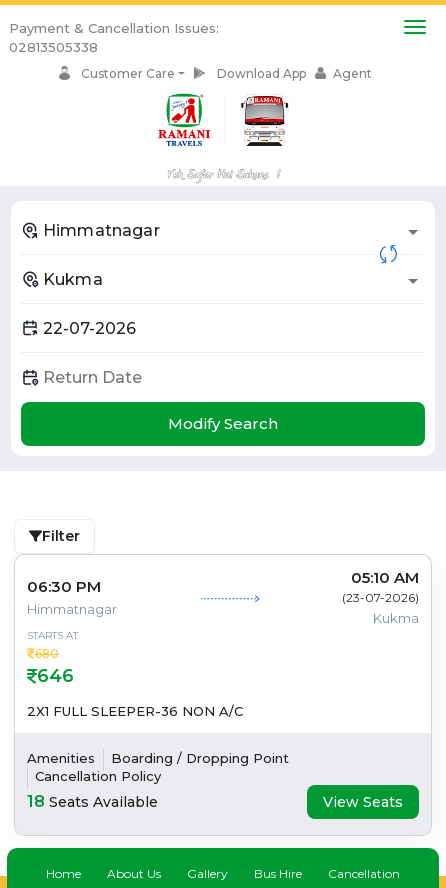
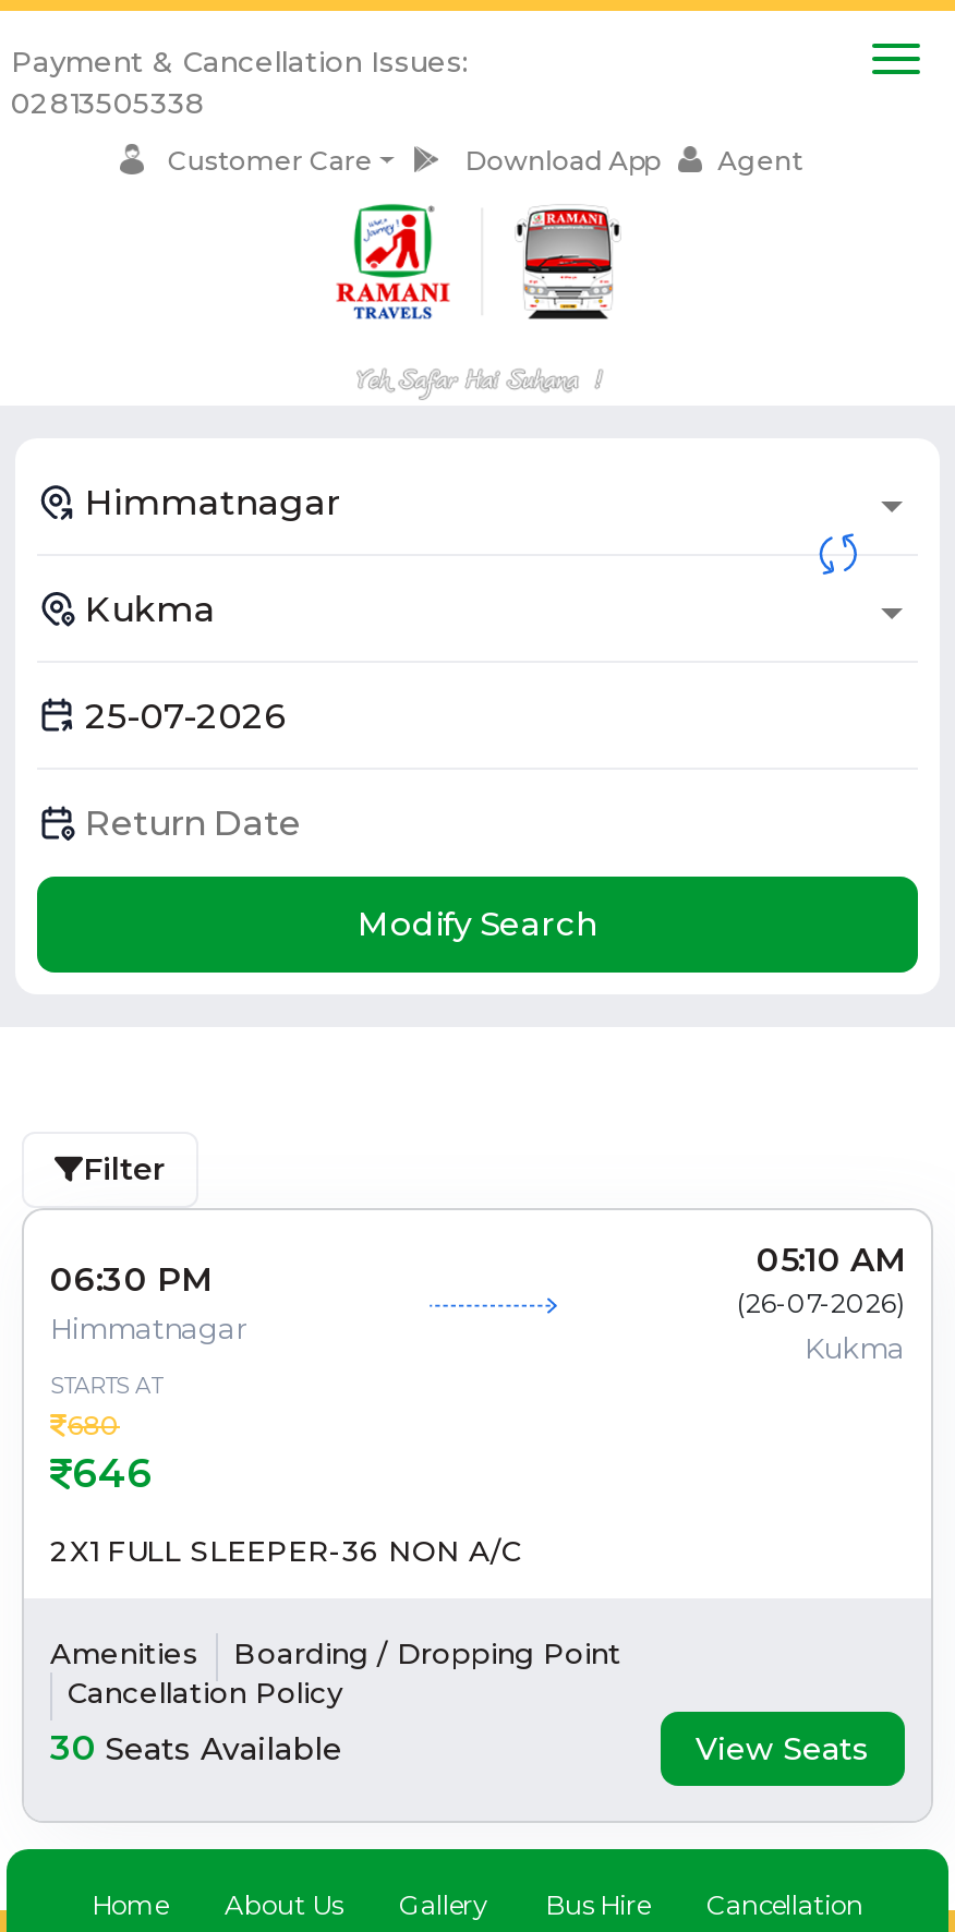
[342,590,419,605] (23-07-2026) -> [737,1288,905,1320] (26-07-2026)
[27,792,158,811] 18 Seats Available -> [50,1728,342,1770] 30 Seats Available

